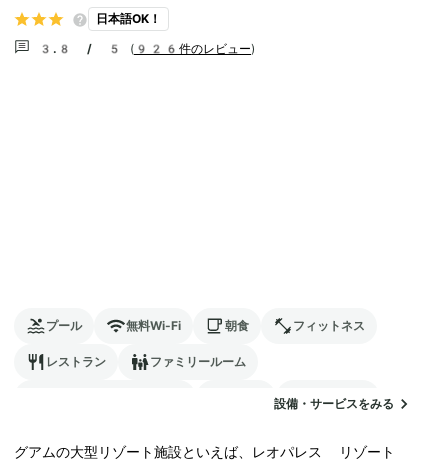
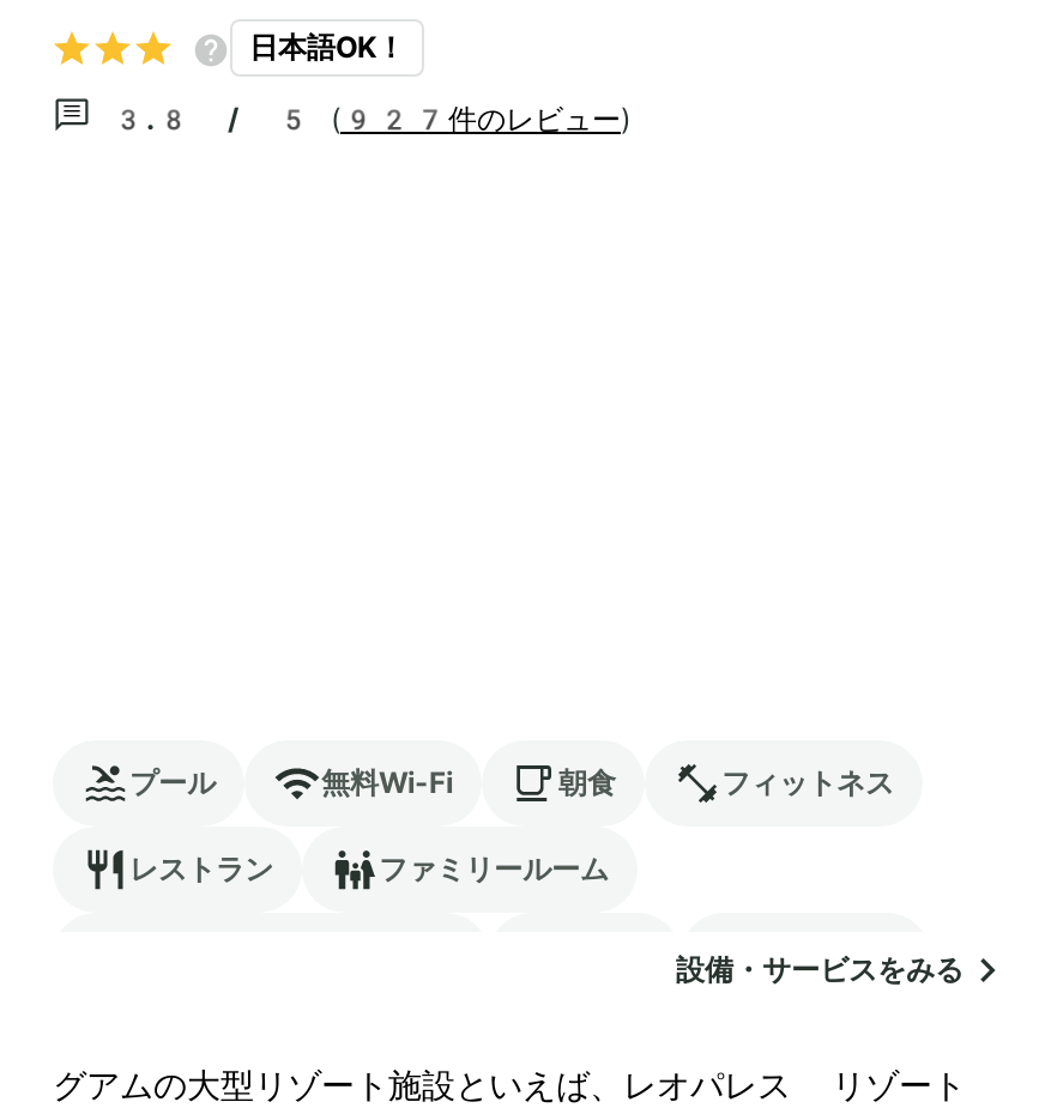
[38,42,255,56] 3.8 / 5 (926件のレビュー) -> [110,103,630,137] 3.8 / 5 (927件のレビュー)

